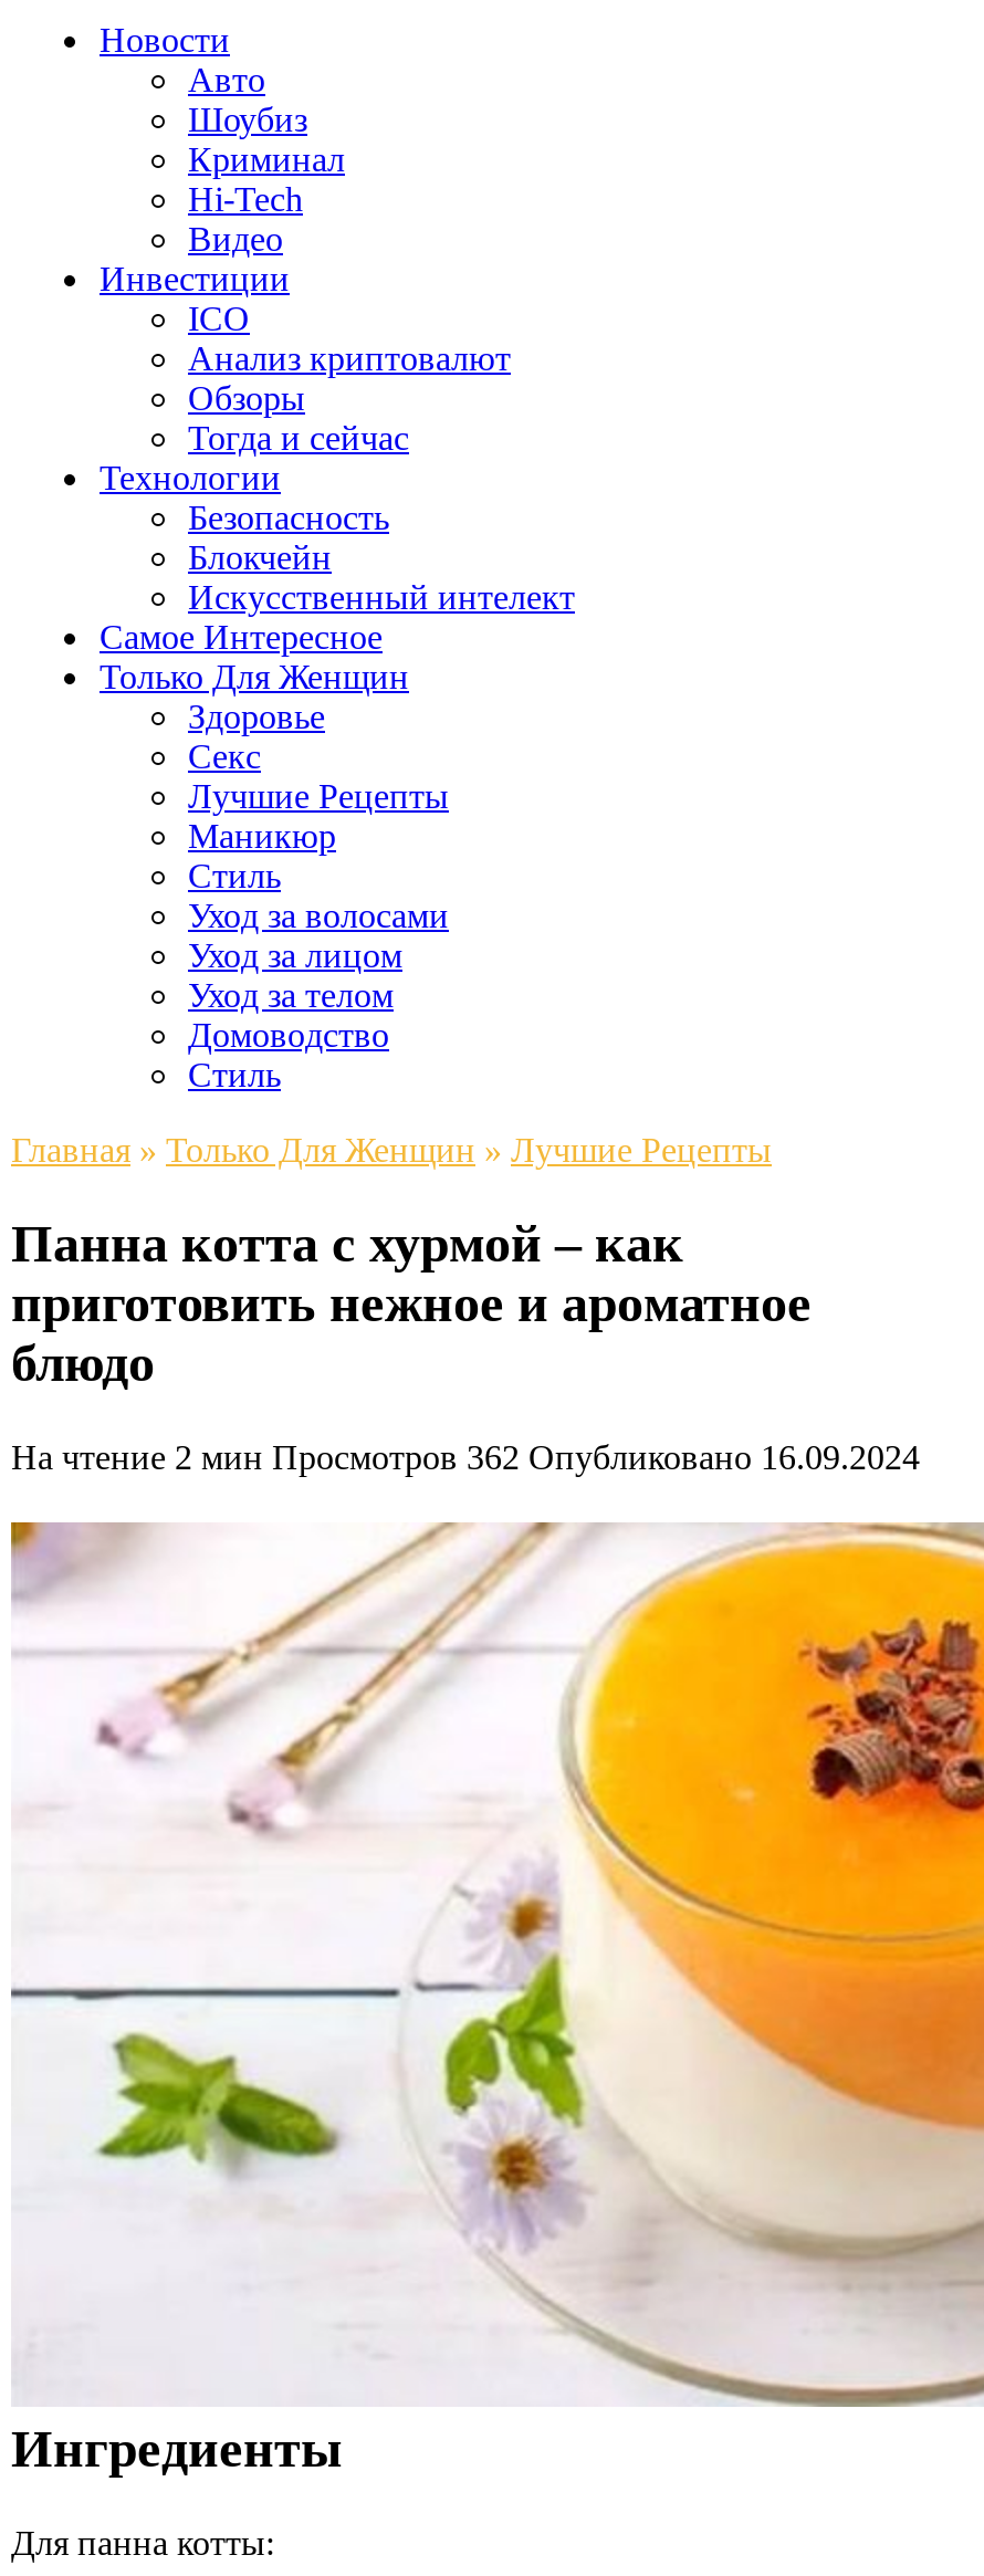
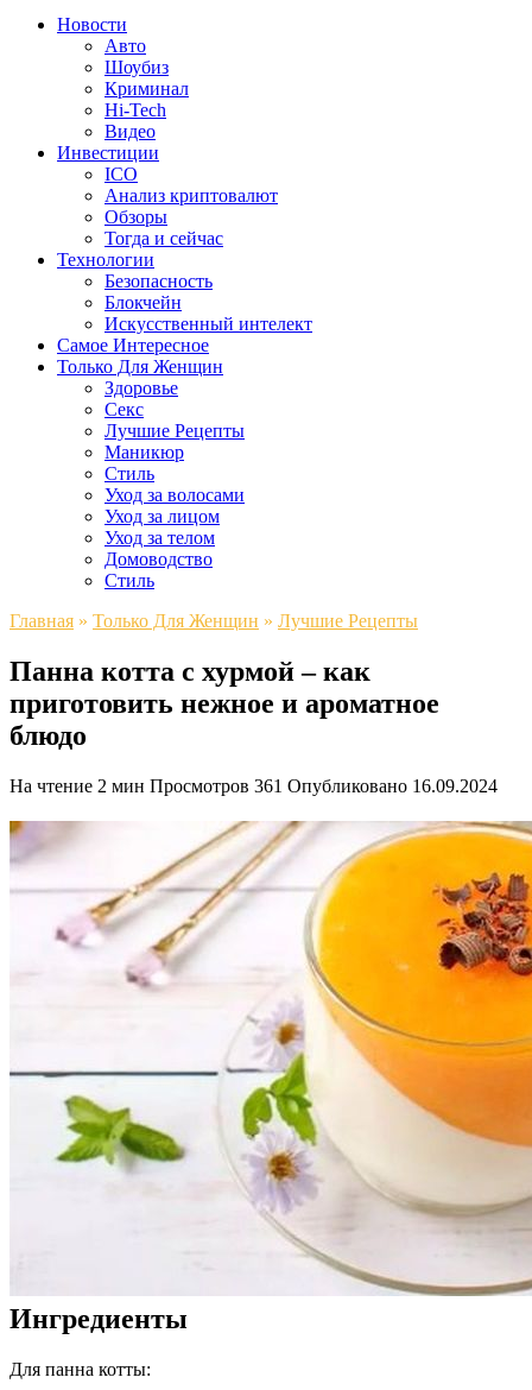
[11,1438,920,1476] На чтение 2 мин Просмотров 362 Опубликовано 16.09.2024 -> [9,776,498,796] На чтение 2 мин Просмотров 361 Опубликовано 16.09.2024

